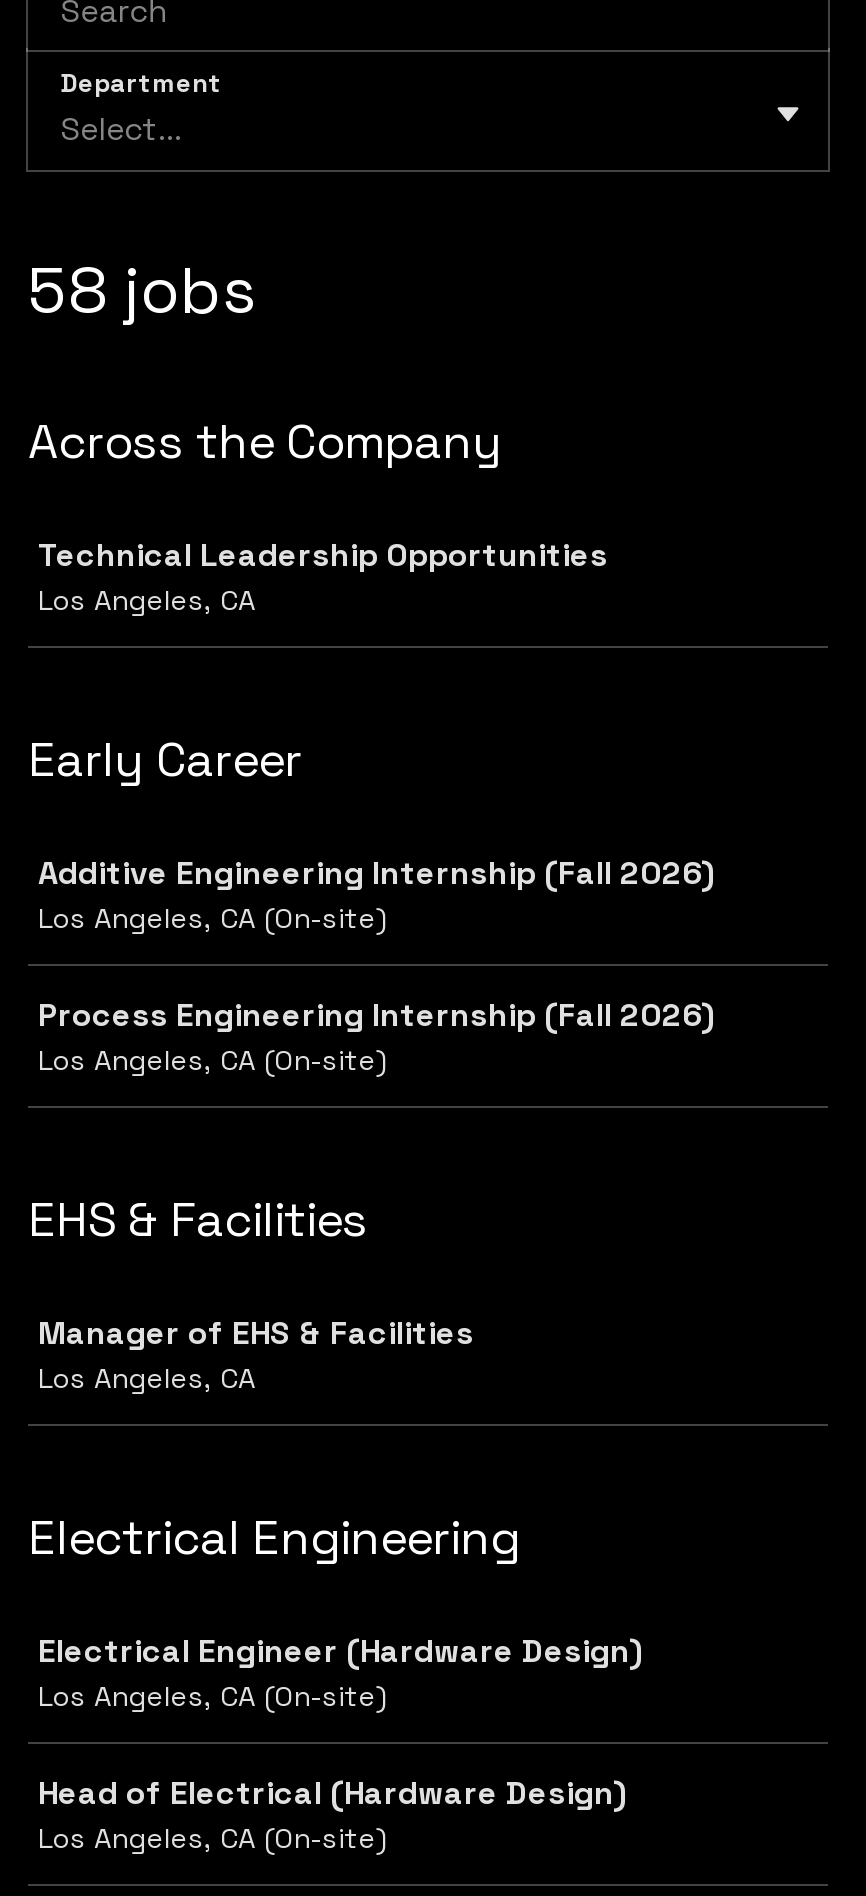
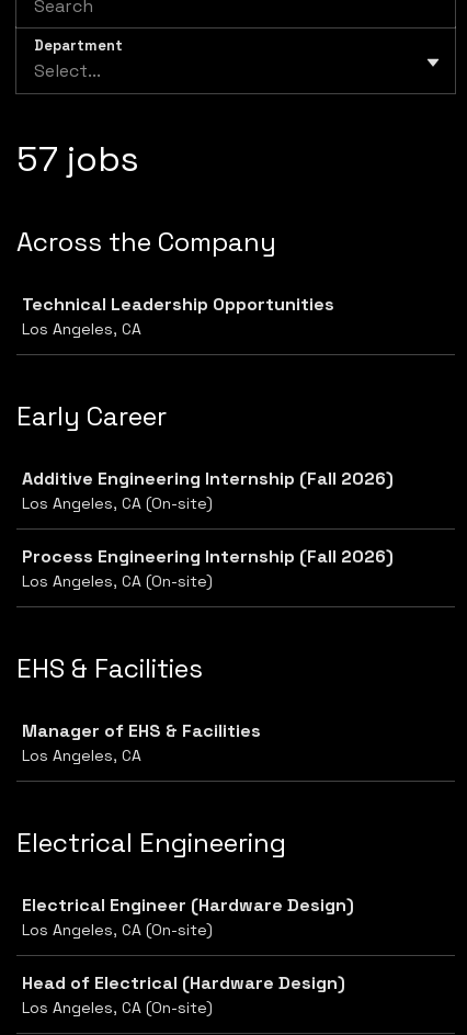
[28,250,256,330] 58 jobs -> [16,137,139,181] 57 jobs

